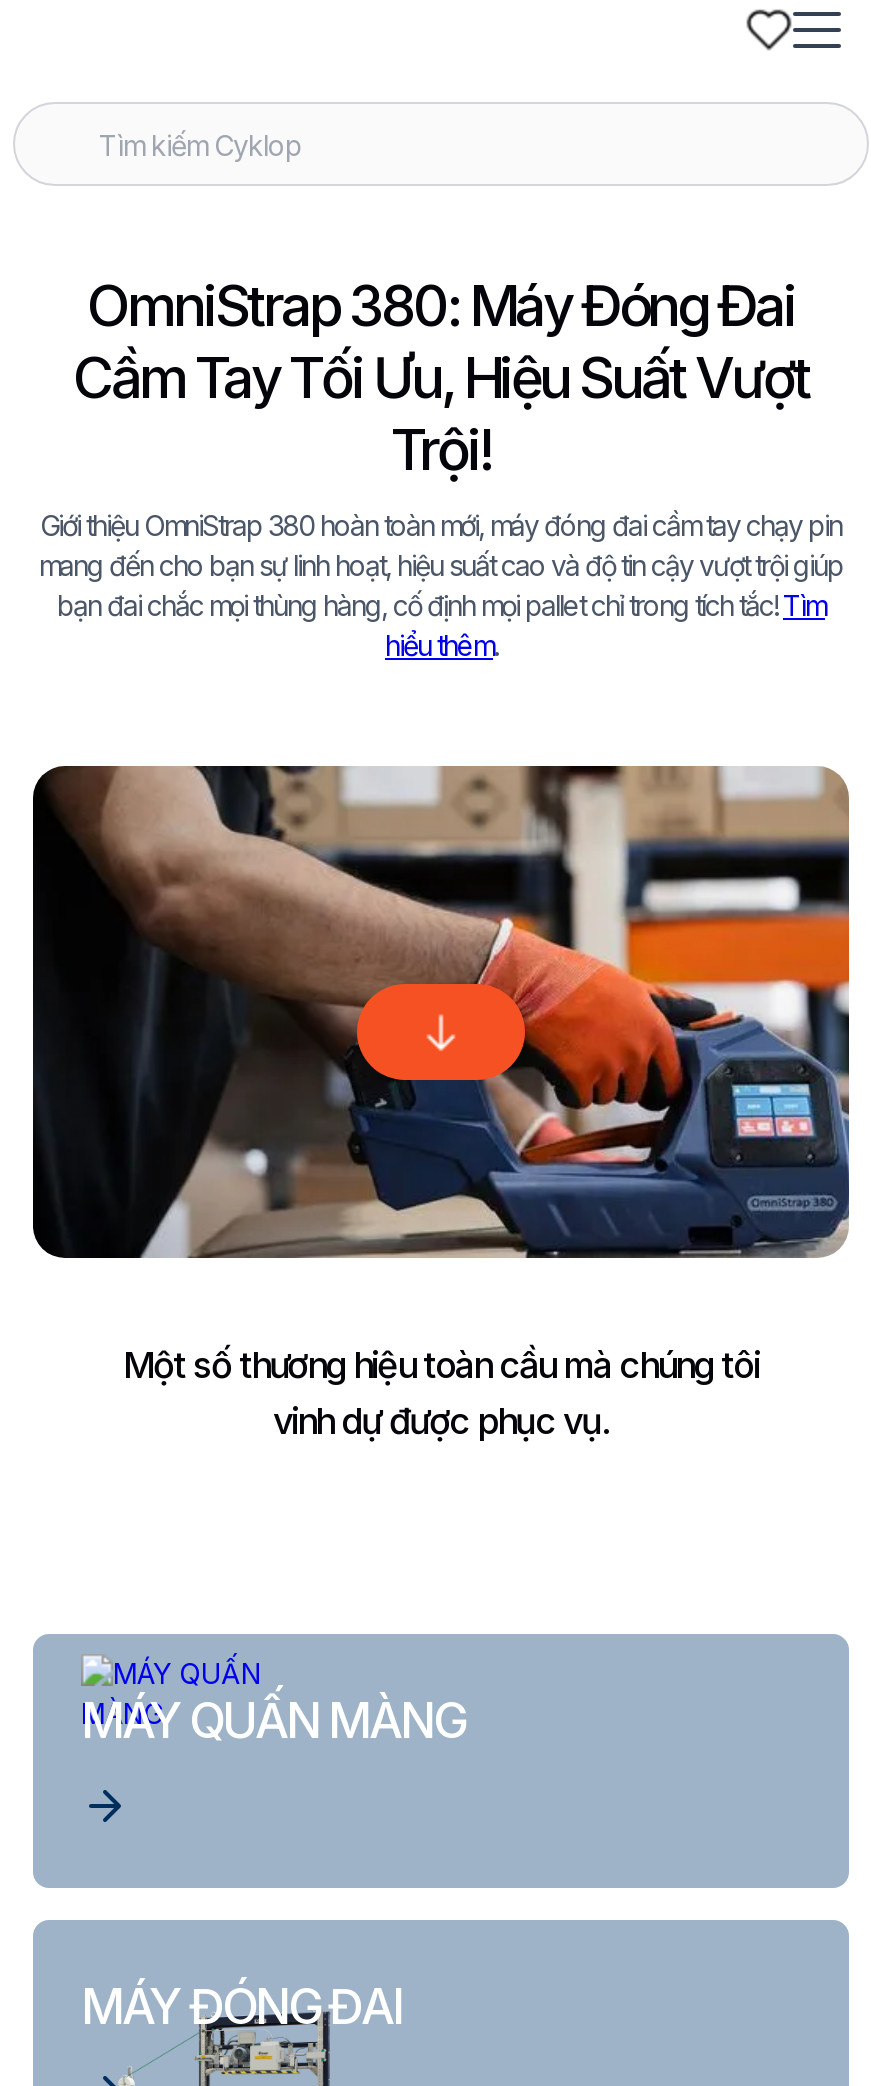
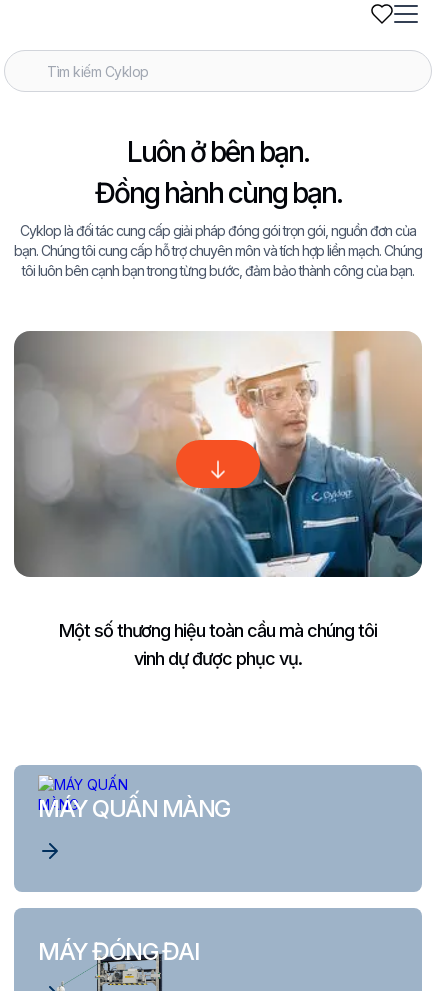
[39,272,843,662] OmniStrap 380: Máy Đóng Đai | Cầm Tay Tối Ưu, Hiệu Suất Vượt | Trội! | Giới thiệu OmniStrap 380 hoàn toàn mới, máy đóng đai cầm tay chạy pin | mang đến cho bạn sự linh hoạt, hiệu suất cao và độ tin cậy vượt trội giúp | bạn đai chắc mọi thùng hàng, cố định mọi pallet chỉ trong tích tắc!Tìm | hiểu thêm -> [14,135,422,279] Luôn ở bên bạn. | Đồng hành cùng bạn. | Cyklop là đối tác cung cấp giải pháp đóng gói trọn gói, nguồn đơn của | bạn. Chúng tôi cung cấp hỗ trợ chuyên môn và tích hợp liền mạch. Chúng | tôi luôn bên cạnh bạn trong từng bước, đảm bảo thành công của bạn.
[33,764,851,1260] [image] -> [13,331,422,578] [image]

